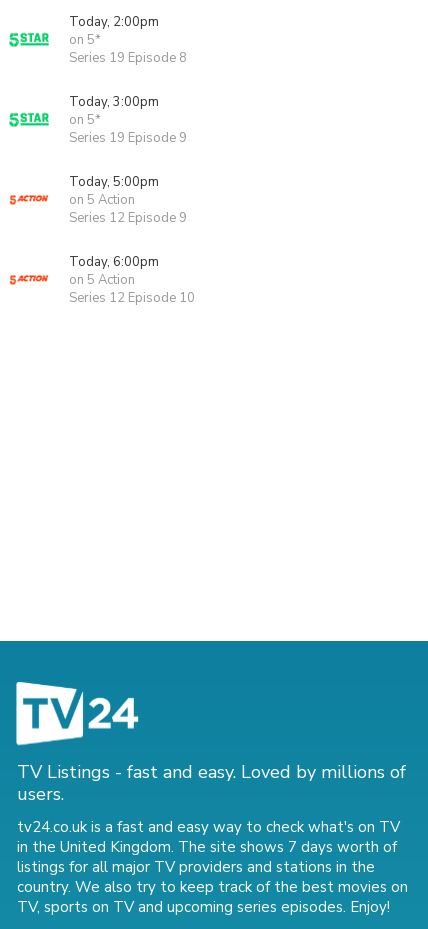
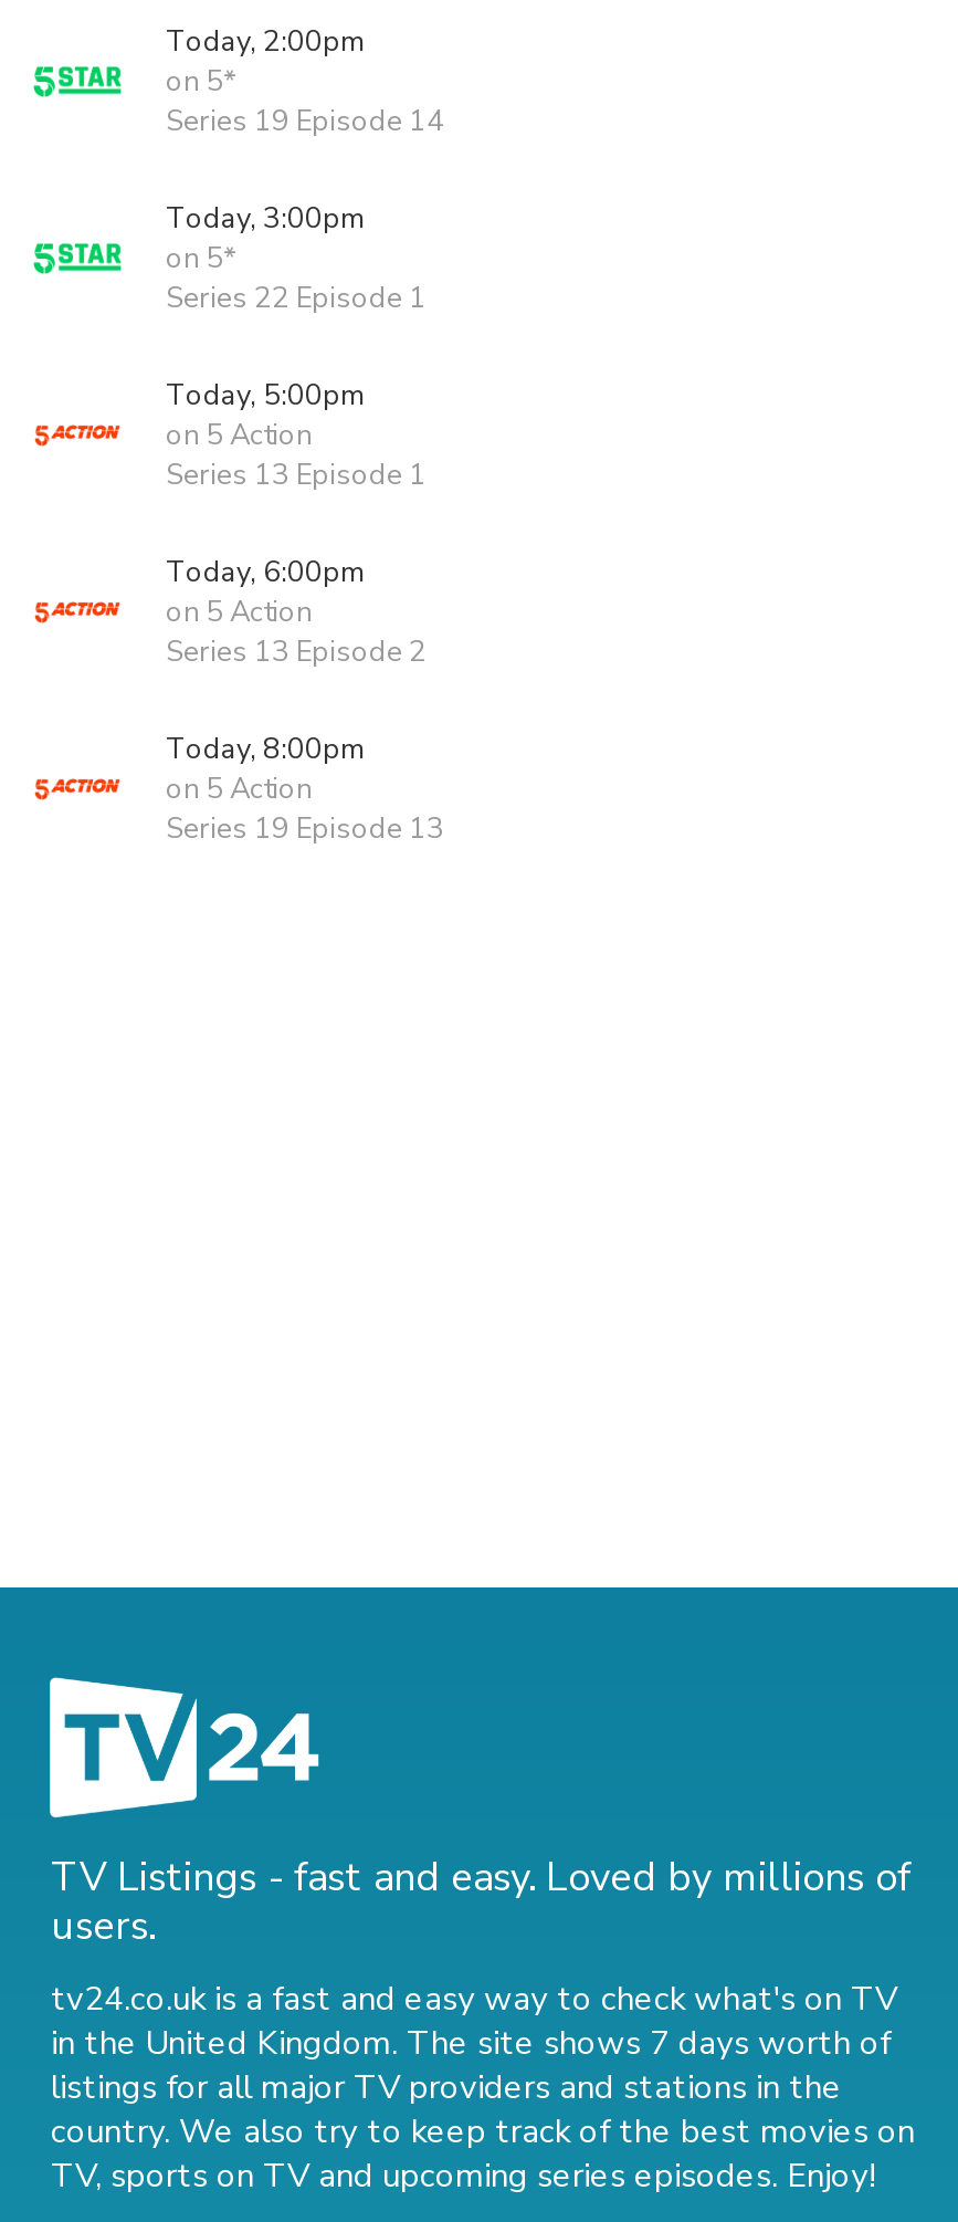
[69,49,187,67] Series 19 Episode 8 -> [166,102,444,142] Series 19 Episode 14
[69,129,187,147] Series 19 Episode 9 -> [166,279,427,318] Series 22 Episode 1
[69,209,187,227] Series 12 Episode 9 -> [166,455,427,495] Series 13 Episode 1
[69,289,195,307] Series 12 Episode 10 -> [166,632,444,849] Series 13 Episode 2 | Today, 8:00pm | on 5 Action | Series 19 Episode 13

